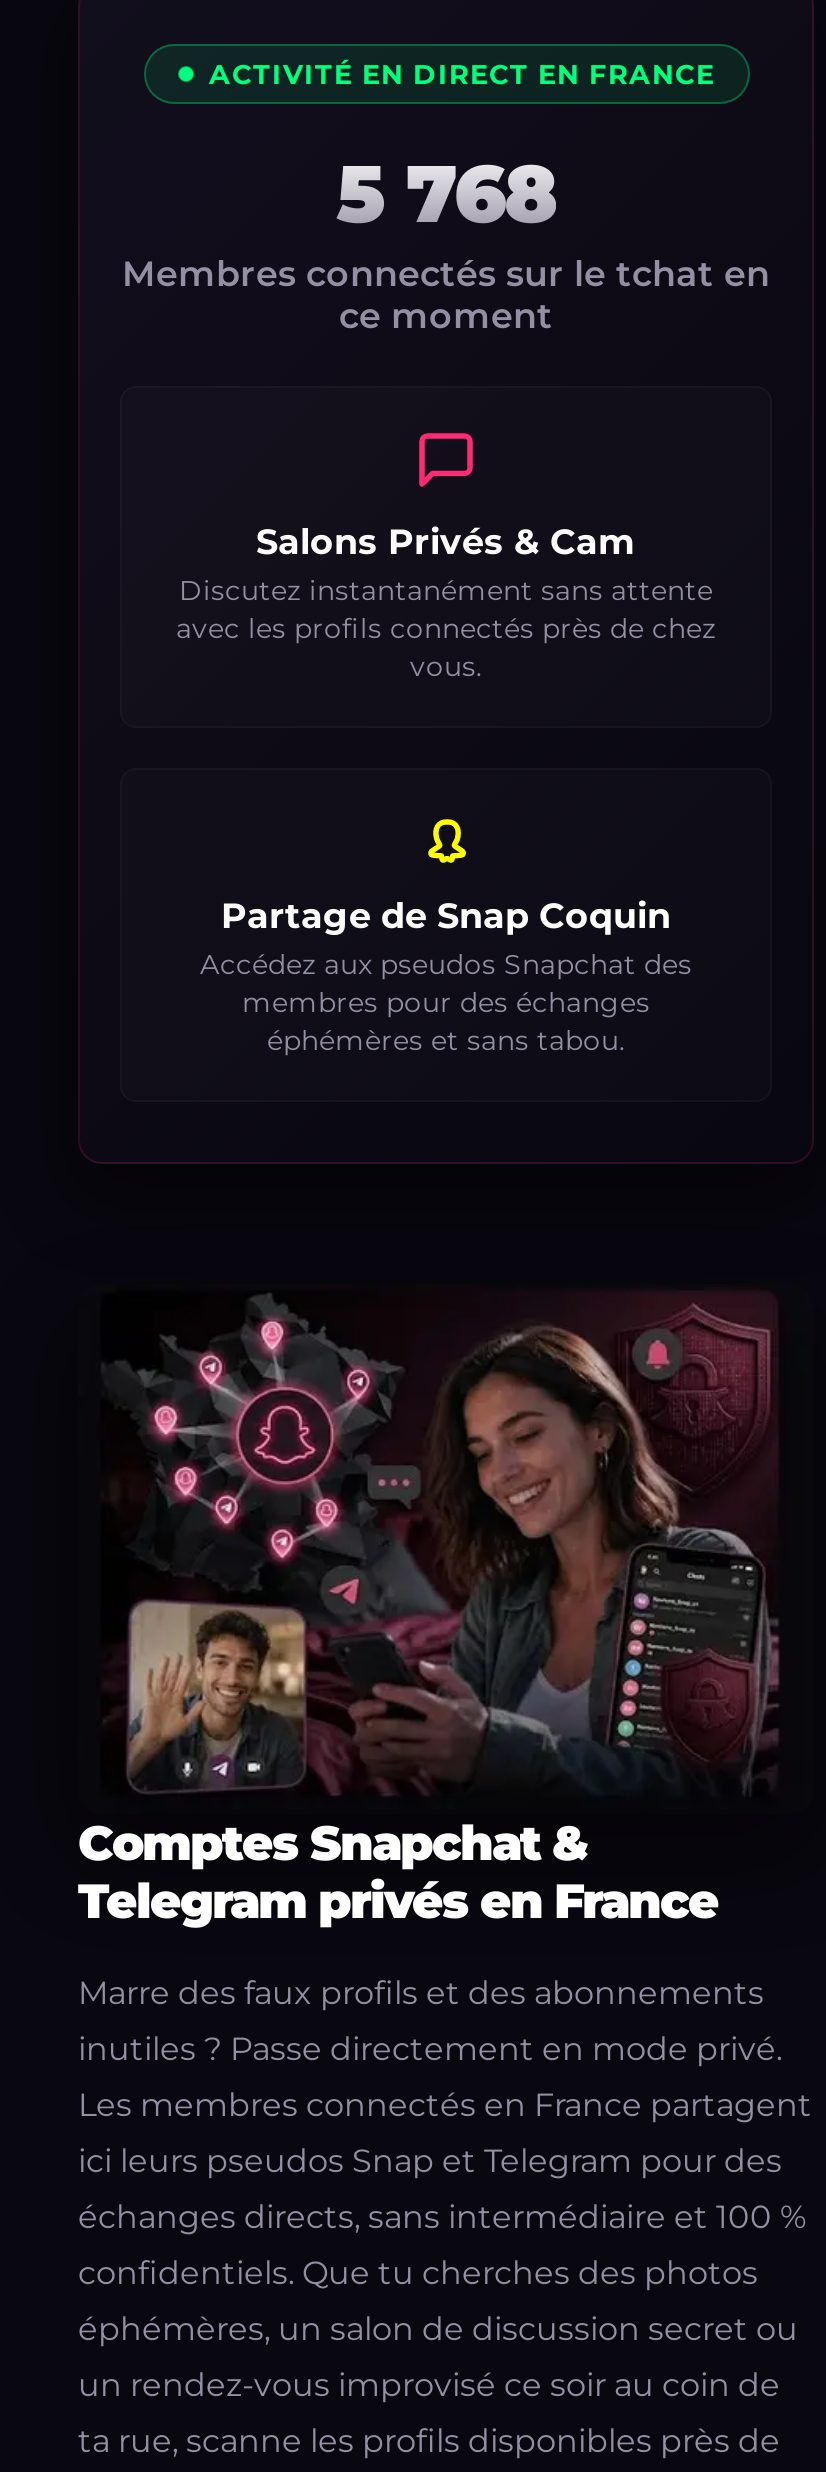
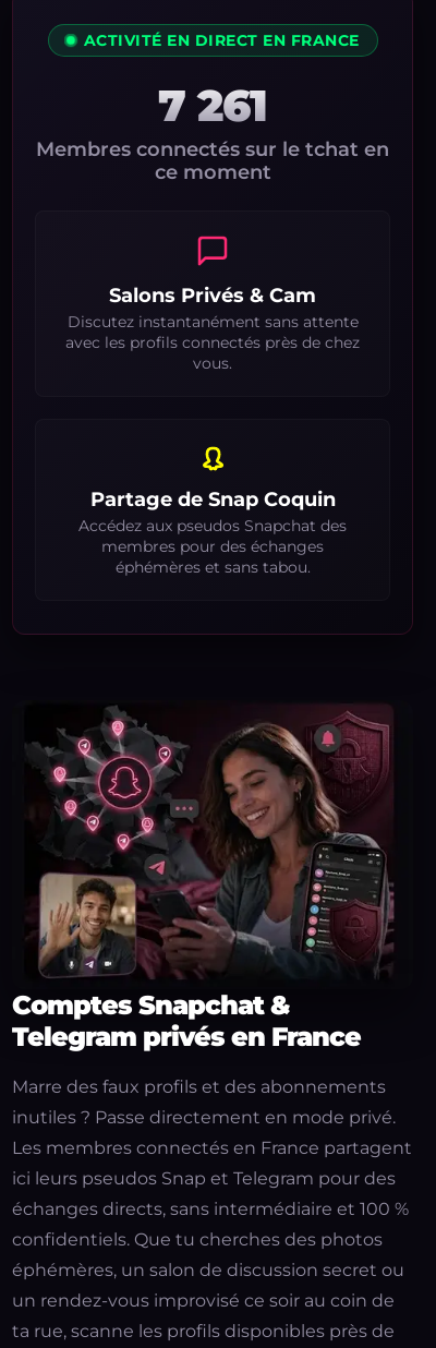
[336,144,556,242] 5 768 -> [158,79,267,132] 7 261

